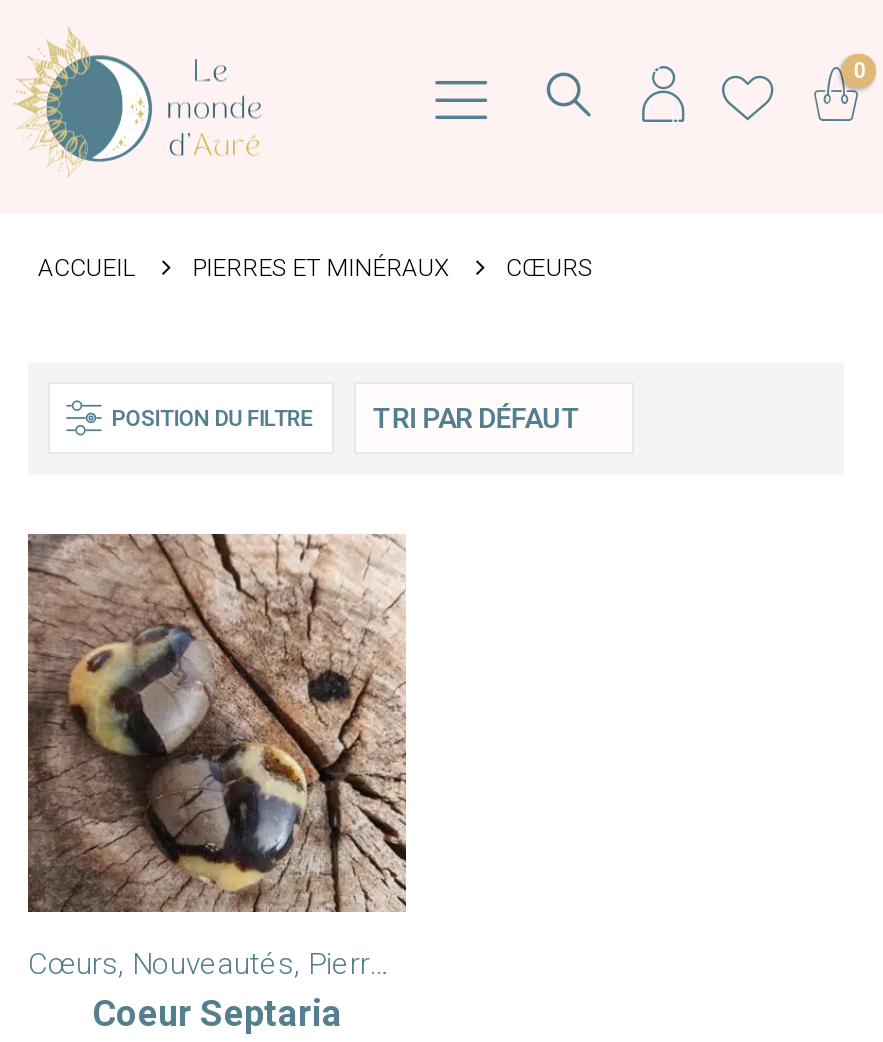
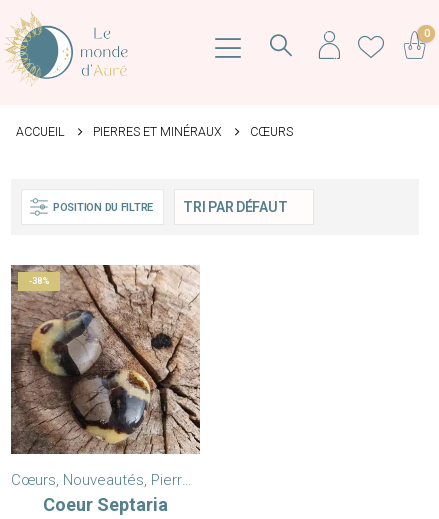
none -> [29,276,49,286] -38%

